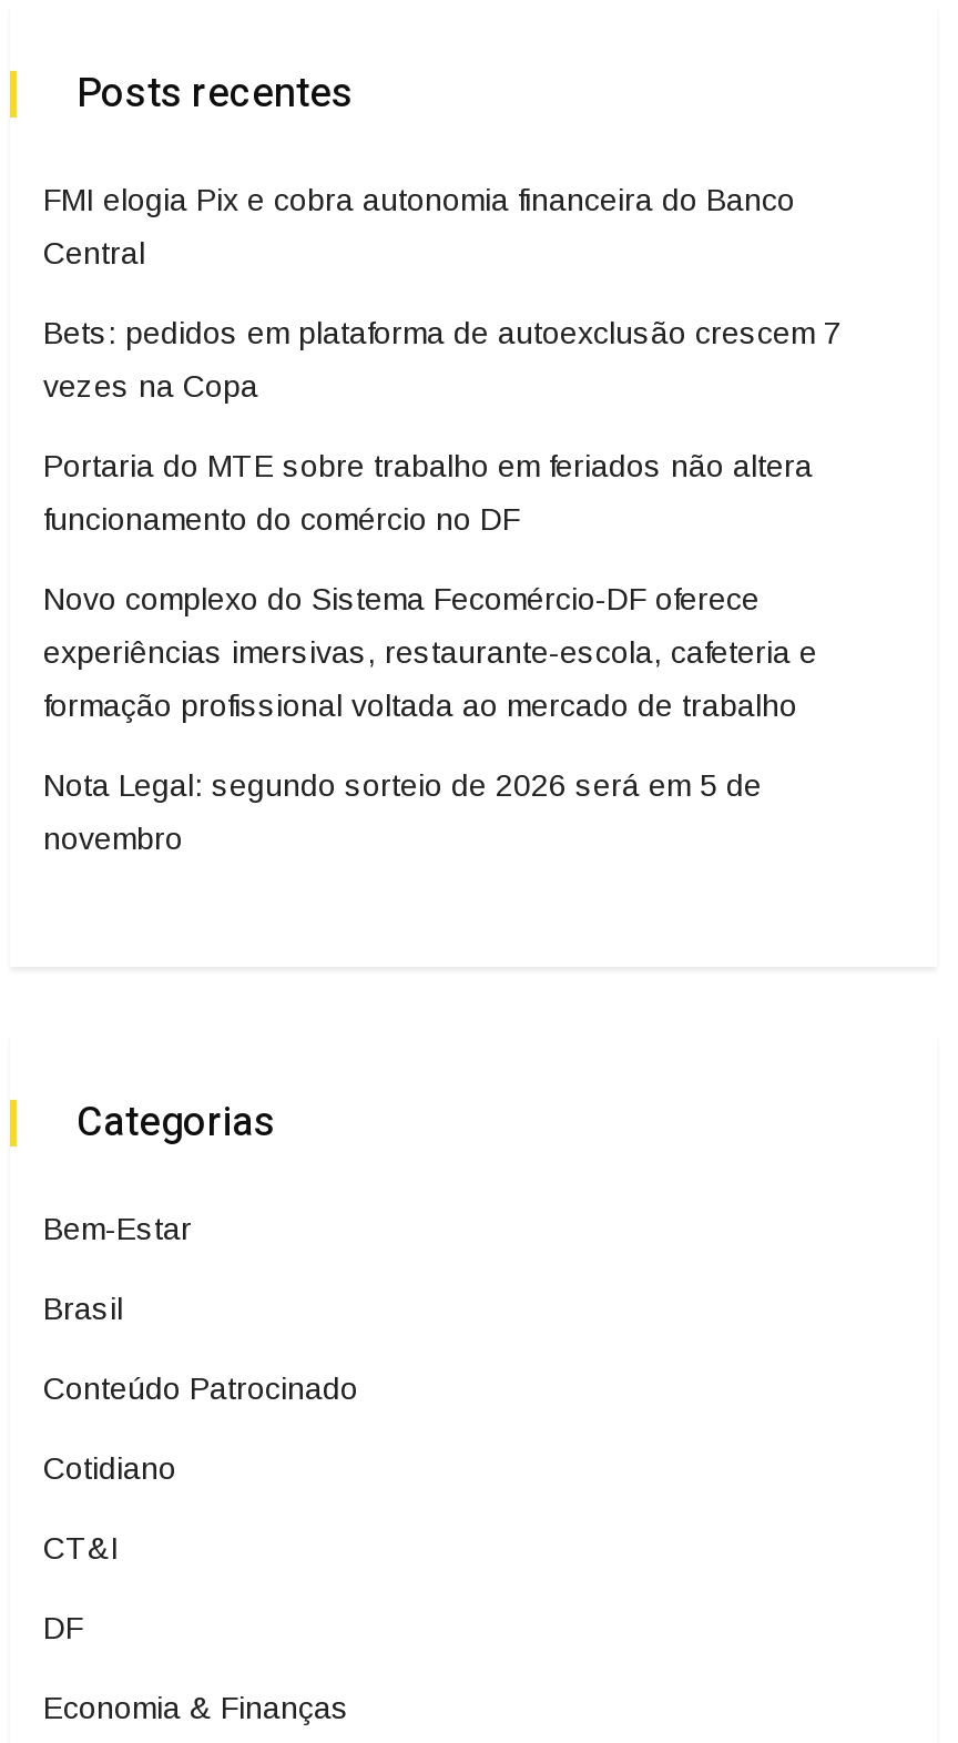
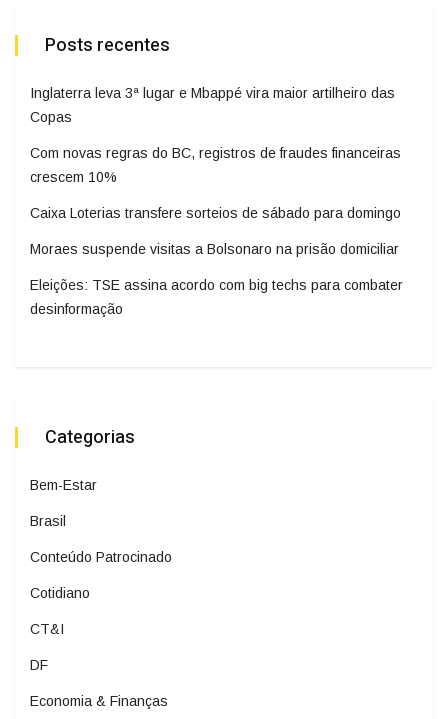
[43,183,842,857] FMI elogia Pix e cobra autonomia financeira do Banco | Central | Bets: pedidos em plataforma de autoexclusão crescem 7 | vezes na Copa | Portaria do MTE sobre trabalho em feriados não altera | funcionamento do comércio no DF | Novo complexo do Sistema Fecomércio-DF oferece | experiências imersivas, restaurante-escola, cafeteria e | formação profissional voltada ao mercado de trabalho | Nota Legal: segundo sorteio de 2026 será em 5 de | novembro -> [30,85,403,317] Inglaterra leva 3ª lugar e Mbappé vira maior artilheiro das | Copas | Com novas regras do BC, registros de fraudes financeiras | crescem 10% | Caixa Loterias transfere sorteios de sábado para domingo | Moraes suspende visitas a Bolsonaro na prisão domiciliar | Eleições: TSE assina acordo com big techs para combater | desinformação

